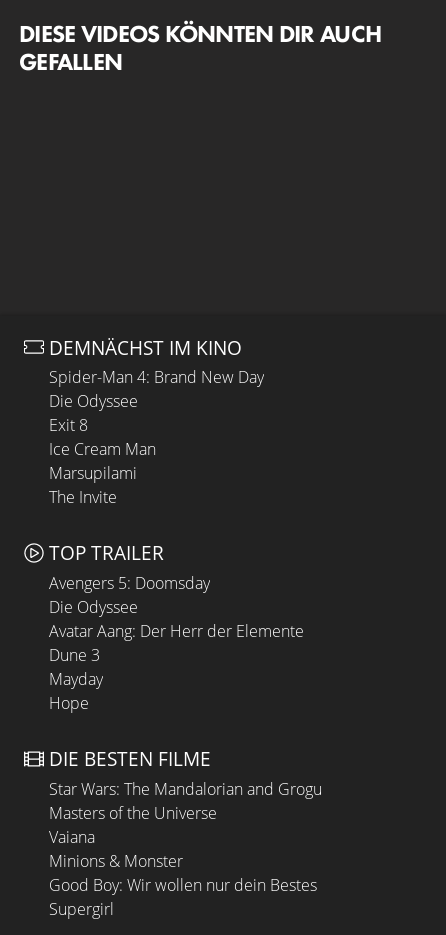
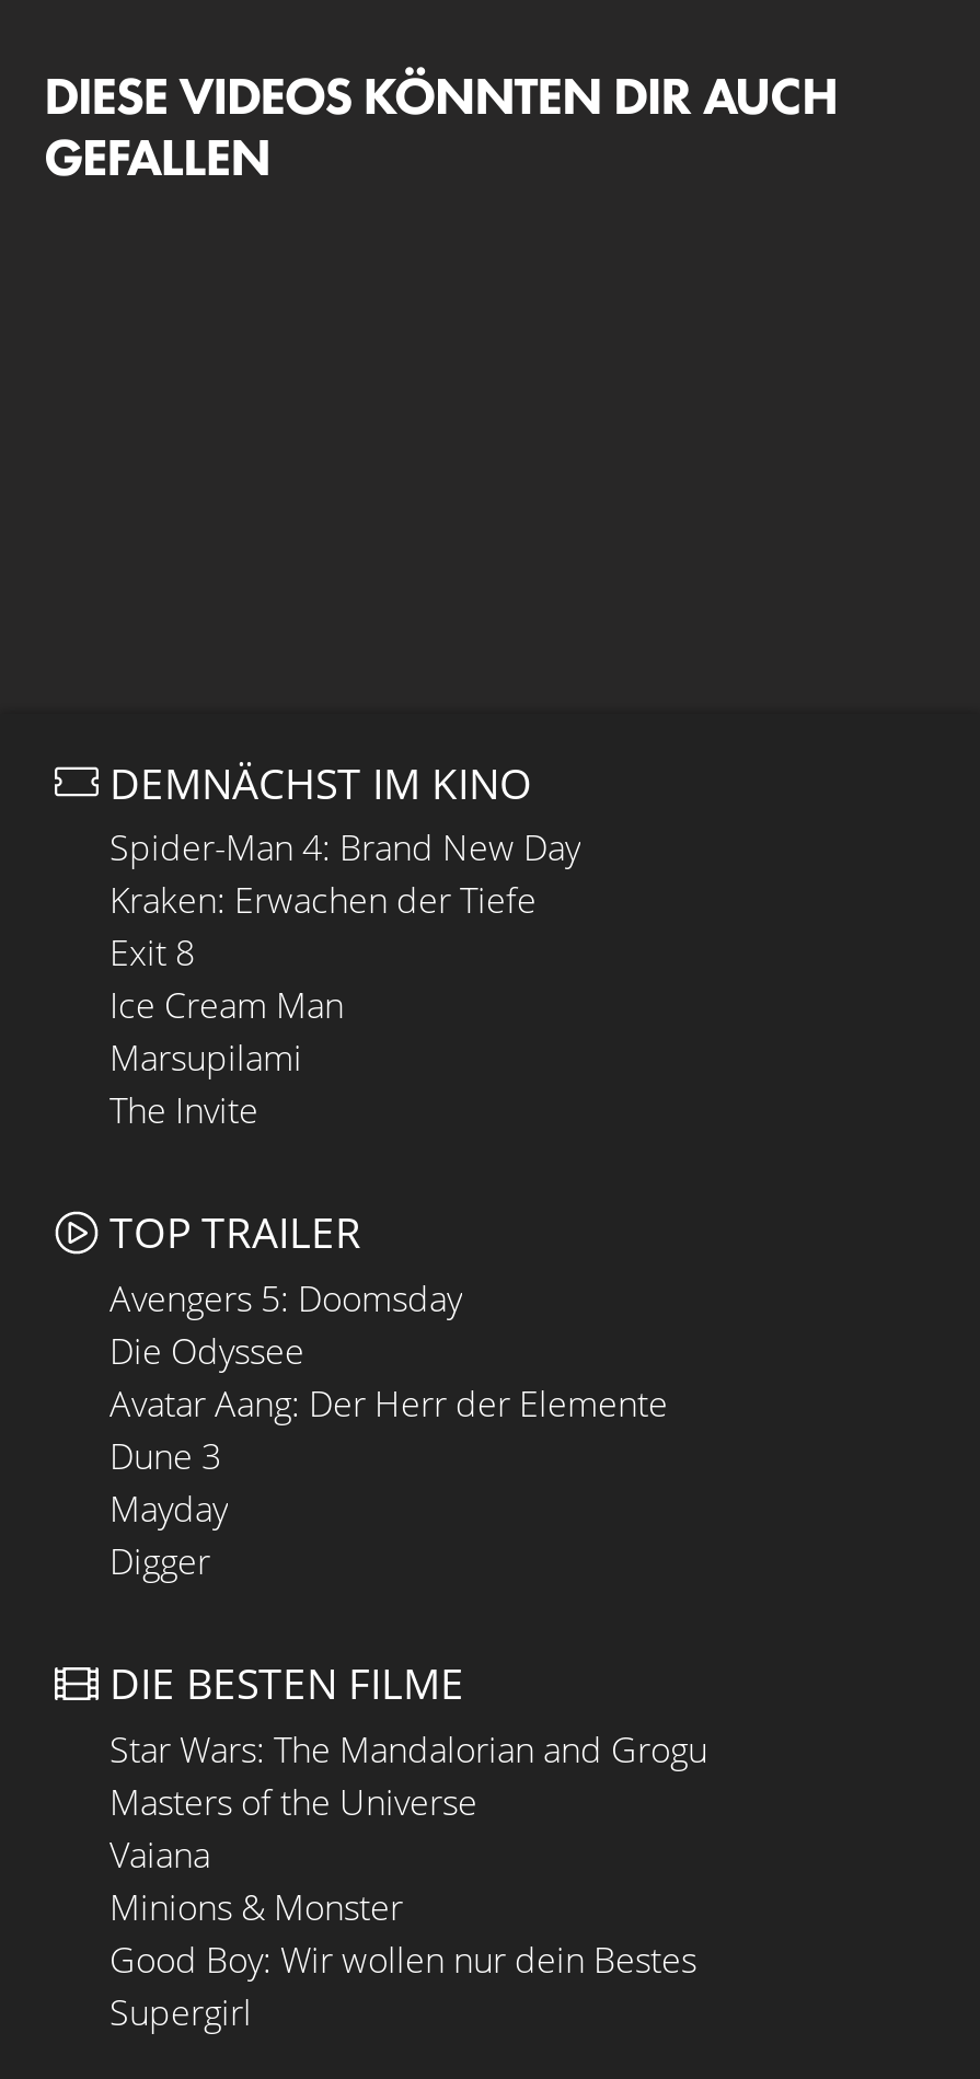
[49,390,138,412] Die Odyssee -> [109,876,537,925] Kraken: Erwachen der Tiefe
[49,692,89,714] Hope -> [109,1537,210,1585] Digger

